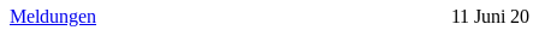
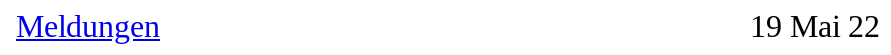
[451,6,529,26] 11 Juni 20 -> [750,8,880,42] 19 Mai 22

